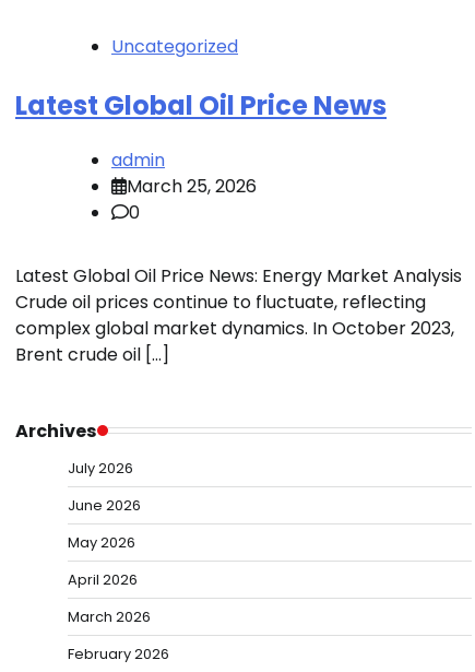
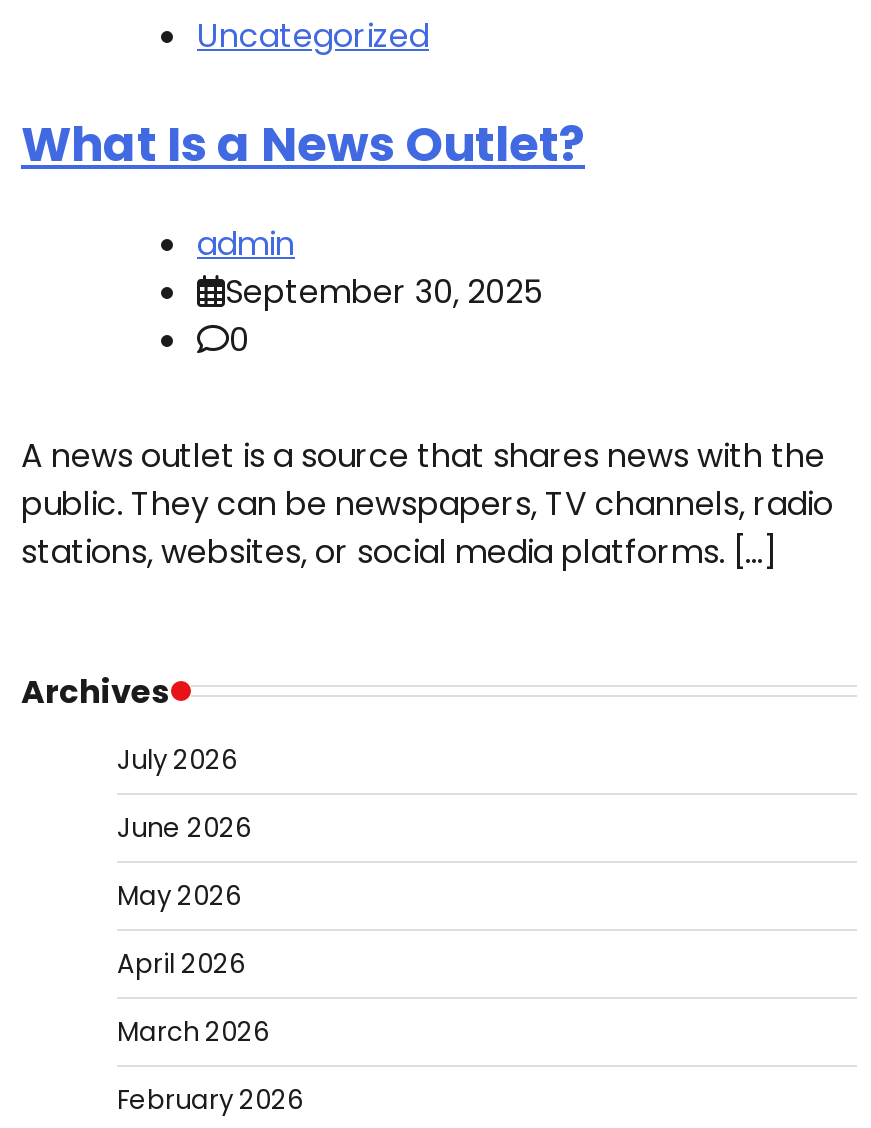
[15,87,387,123] Latest Global Oil Price News -> [21,110,585,176] What Is a News Outlet?
[127,173,257,198] March 25, 2026 -> [225,268,543,314] September 30, 2025
[15,263,462,367] Latest Global Oil Price News: Energy Market Analysis | Crude oil prices continue to fluctuate, reflecting | complex global market dynamics. In October 2023, | Brent crude oil […] -> [21,432,833,574] A news outlet is a source that shares news with the | public. They can be newspapers, TV channels, radio | stations, websites, or social media platforms. […]

